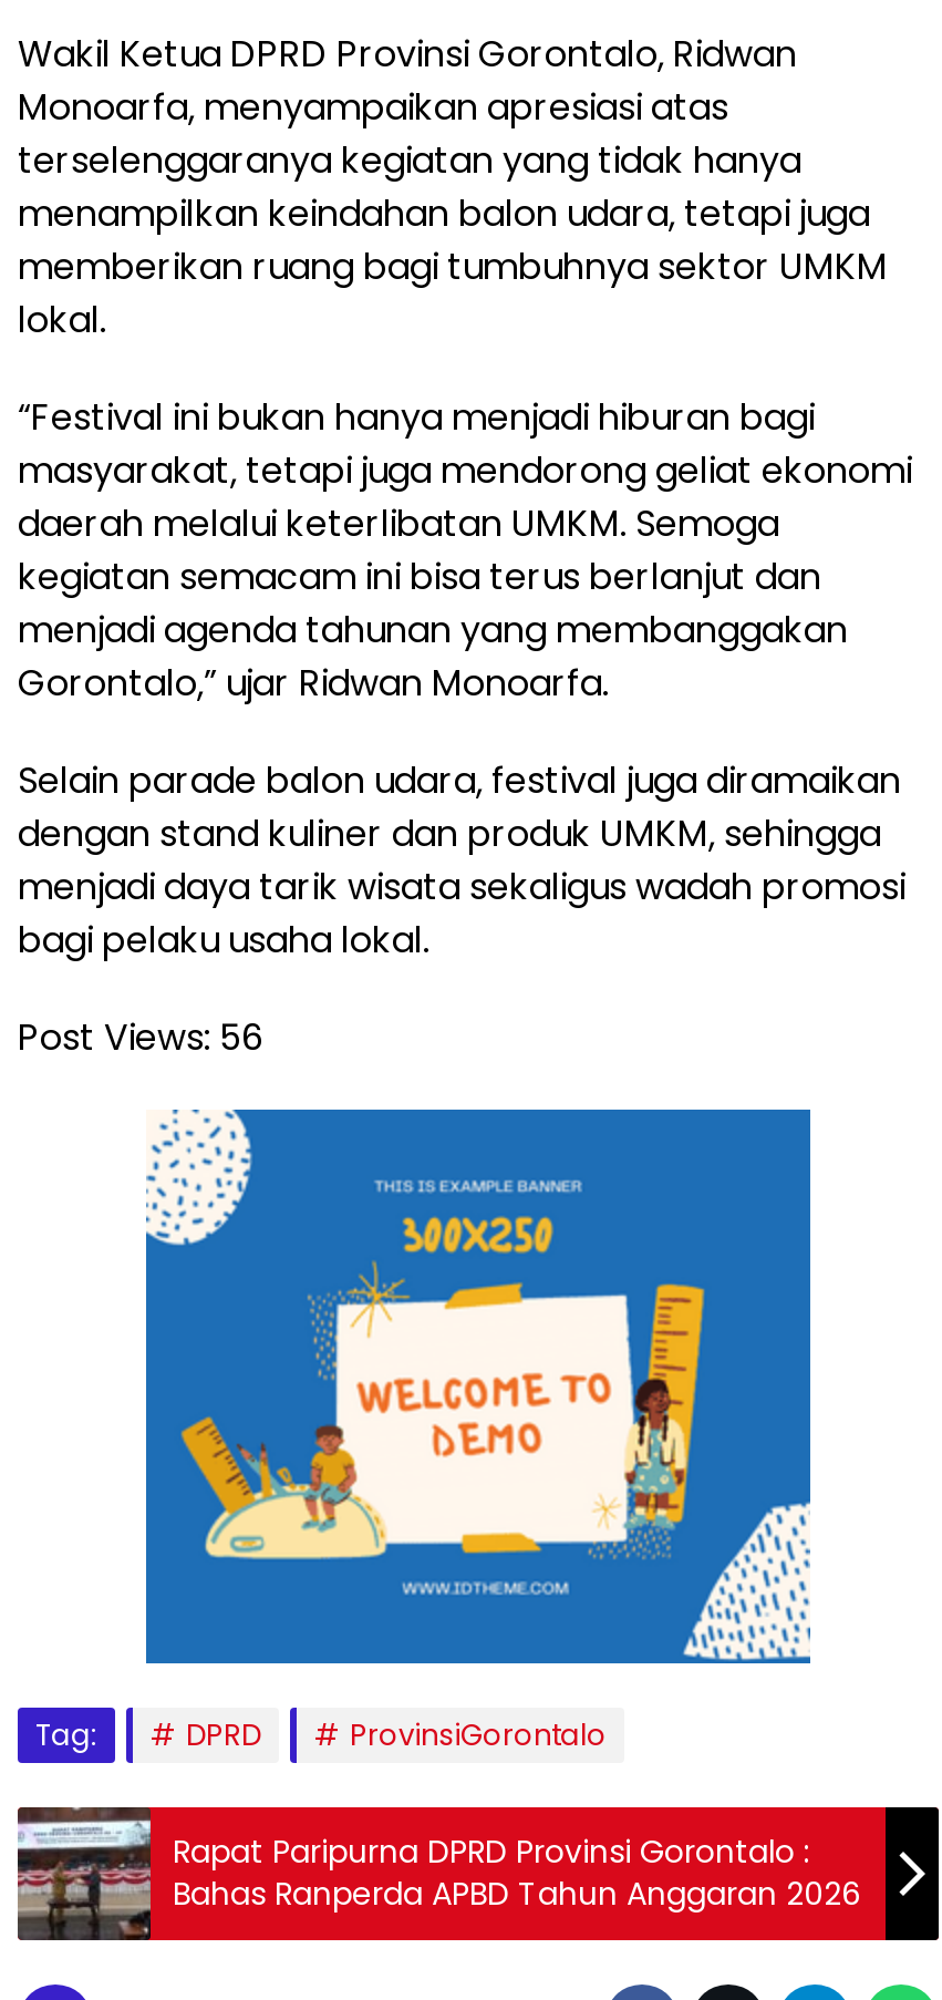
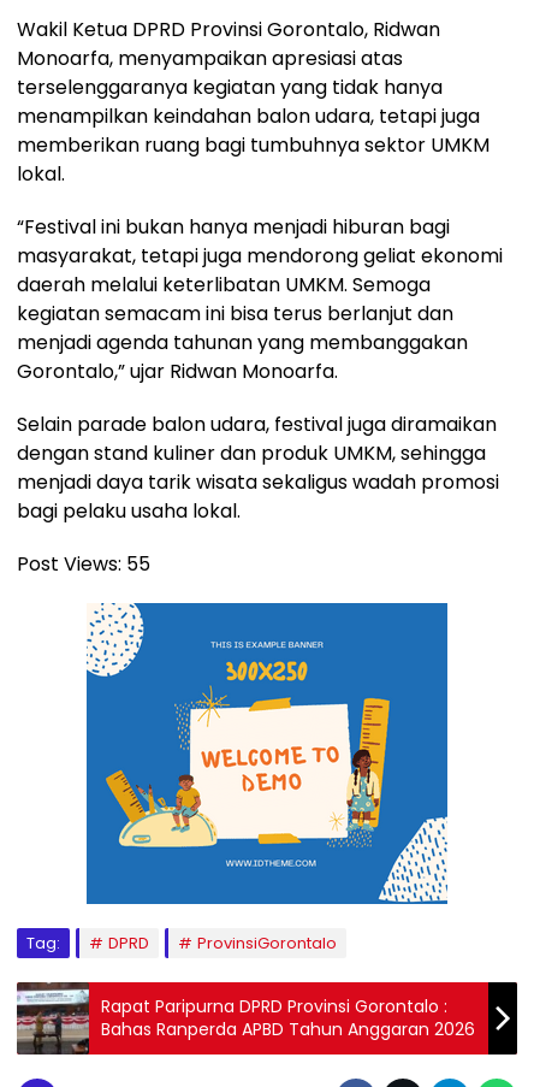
[18,1012,263,1063] Post Views: 56 -> [17,550,150,578] Post Views: 55

